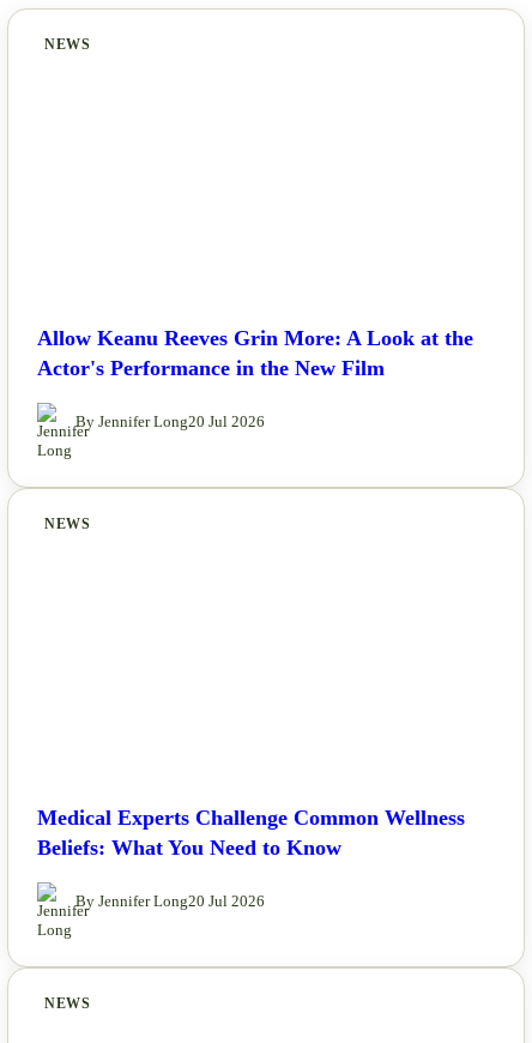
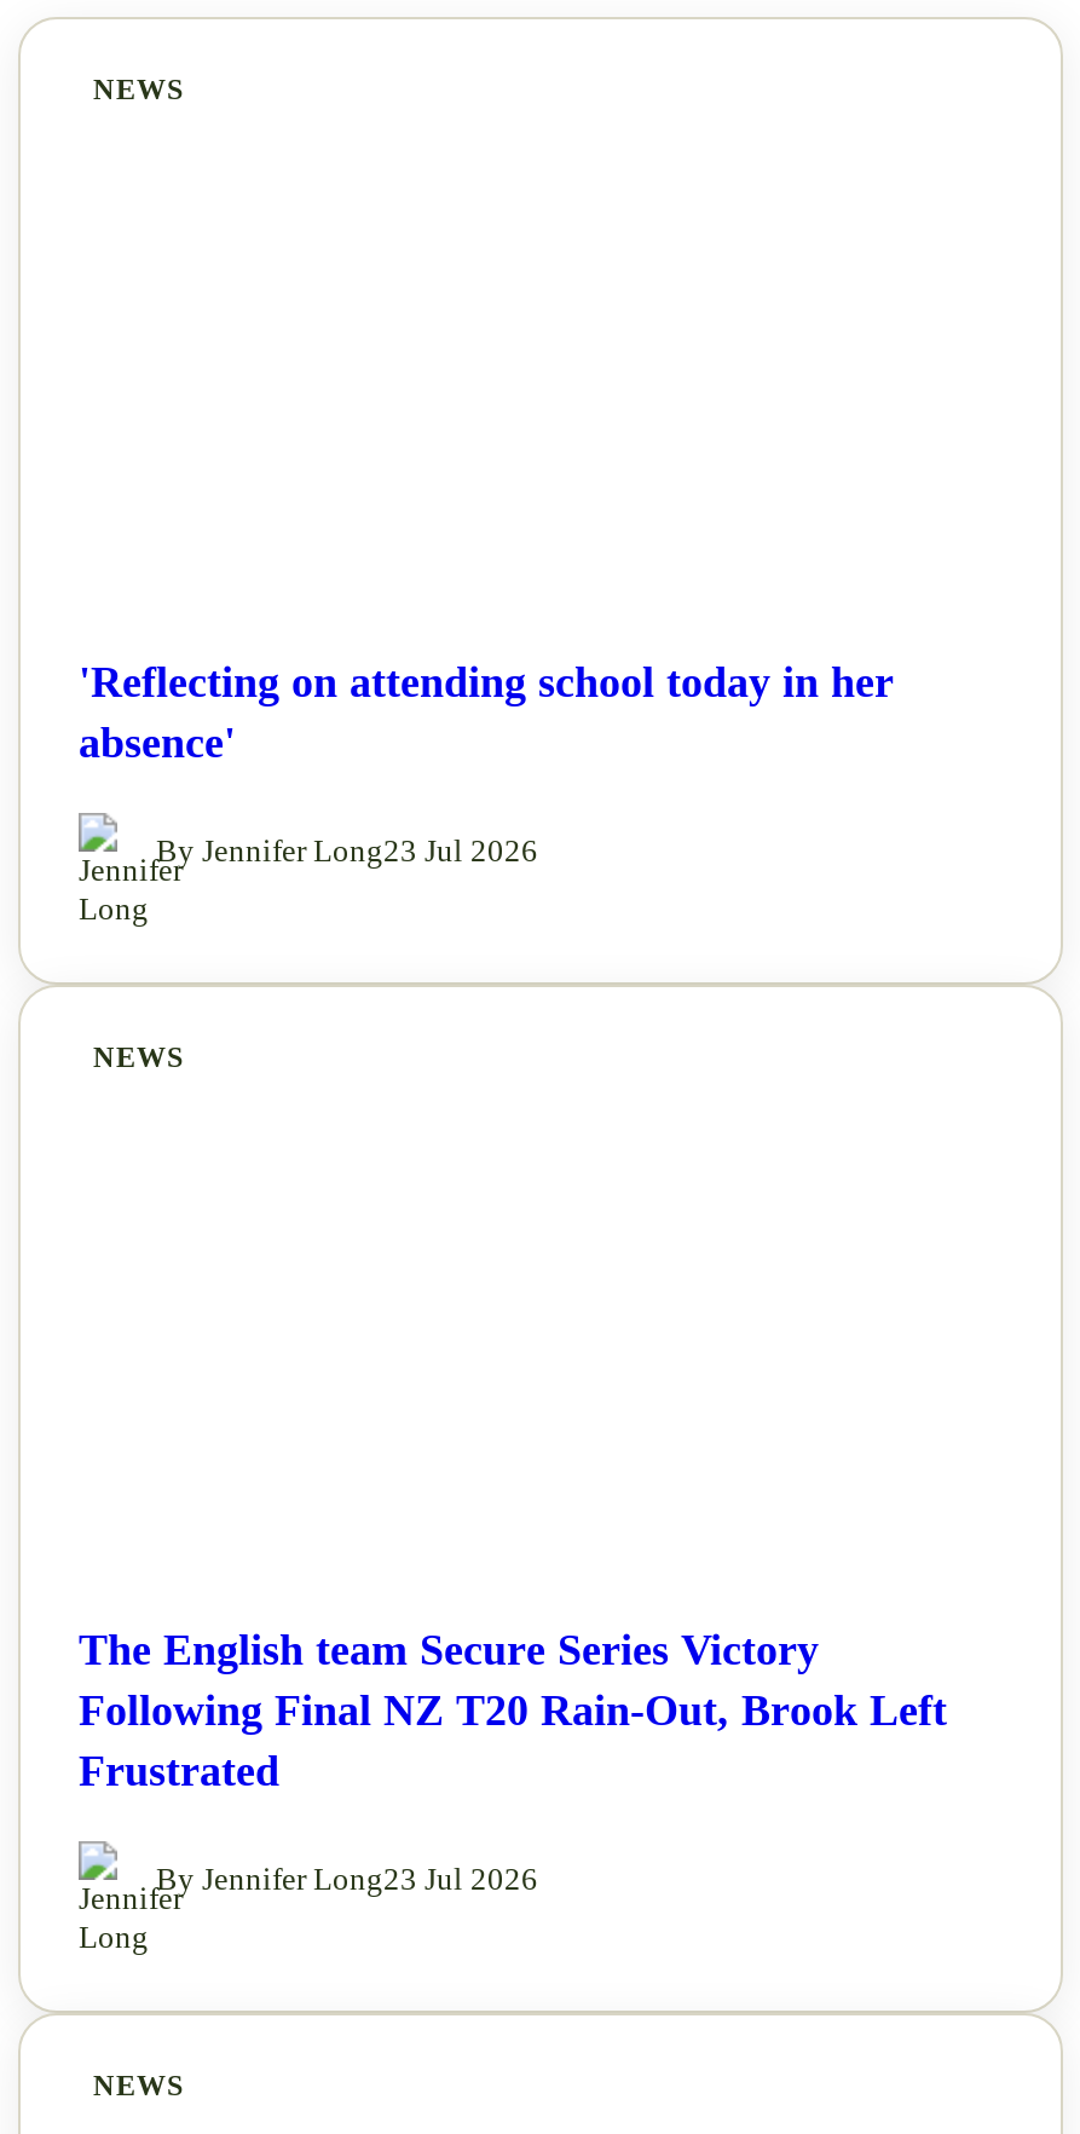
[37,326,473,380] Allow Keanu Reeves Grin More: A Look at the | Actor's Performance in the New Film -> [79,658,894,767] 'Reflecting on attending school today in her | absence'
[75,412,265,430] By Jennifer Long20 Jul 2026 -> [156,832,538,868] By Jennifer Long23 Jul 2026
[37,806,465,859] Medical Experts Challenge Common Wellness | Beliefs: What You Need to Know -> [79,1626,947,1795] The English team Secure Series Victory | Following Final NZ T20 Rain-Out, Brook Left | Frustrated
[75,892,265,910] By Jennifer Long20 Jul 2026 -> [156,1860,538,1897] By Jennifer Long23 Jul 2026

